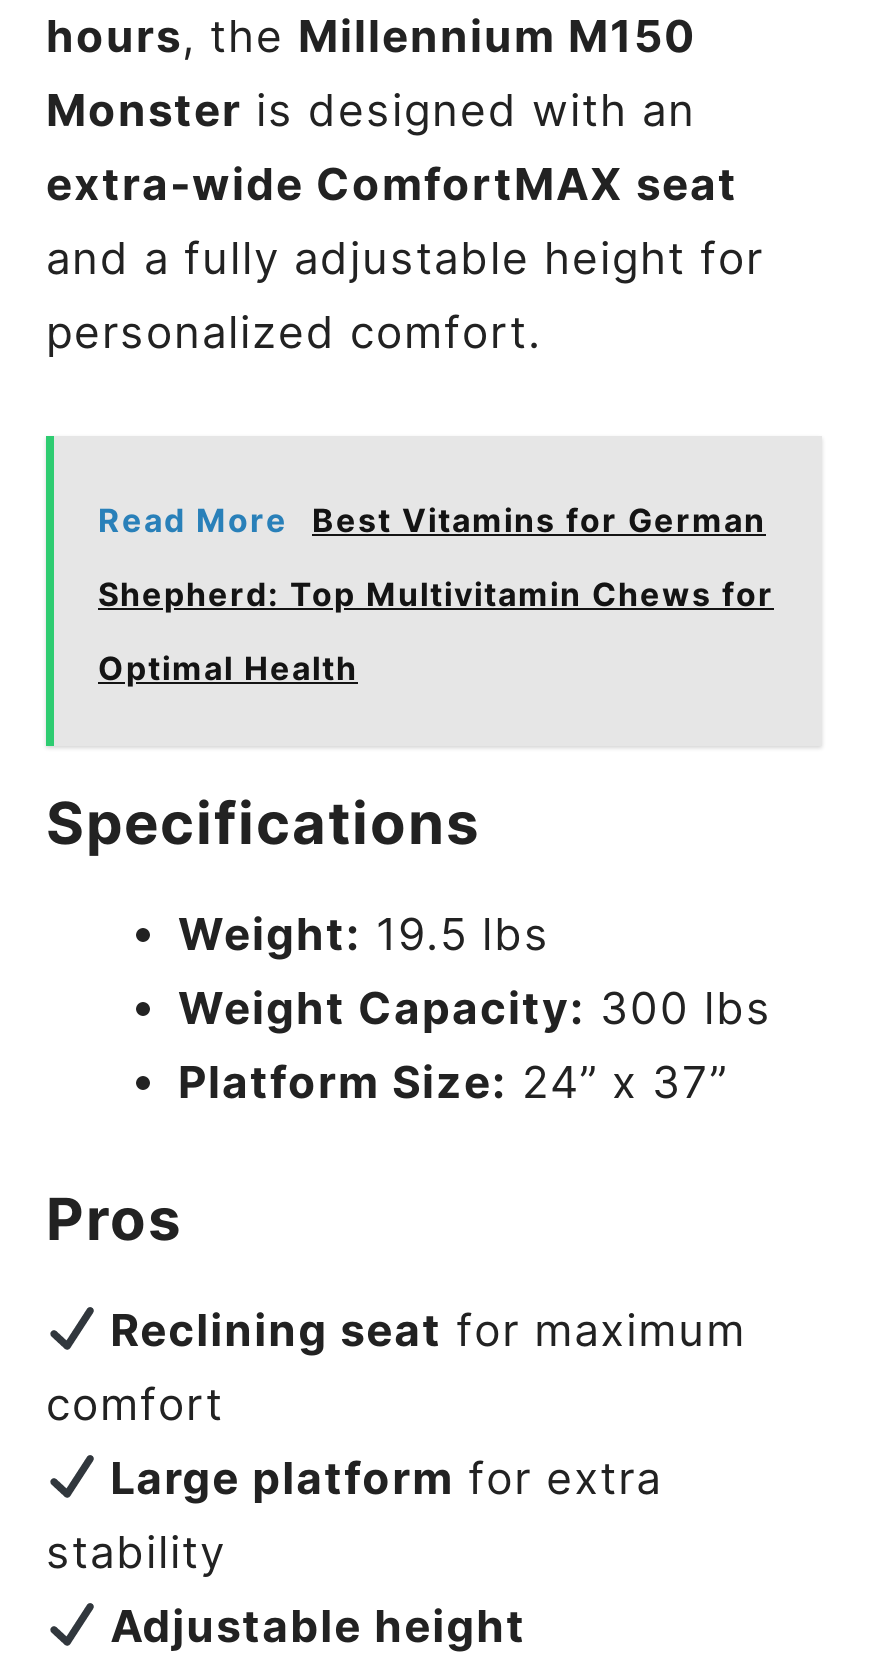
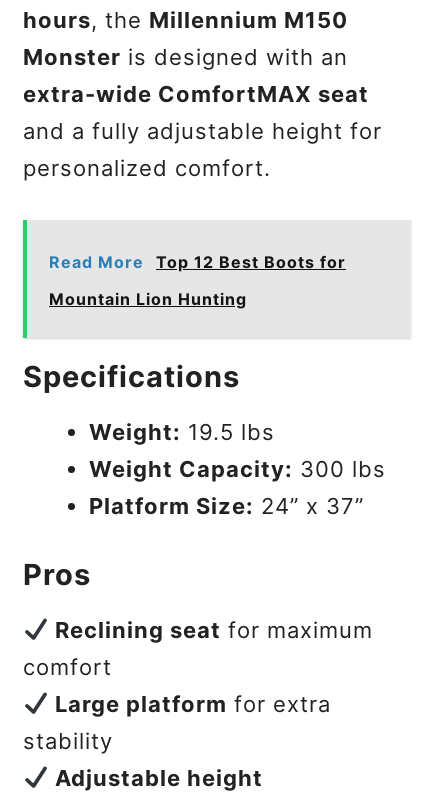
[98,500,774,688] Read More Best Vitamins for German | Shepherd: Top Multivitamin Chews for | Optimal Health -> [49,252,346,309] Read More Top 12 Best Boots for | Mountain Lion Hunting

